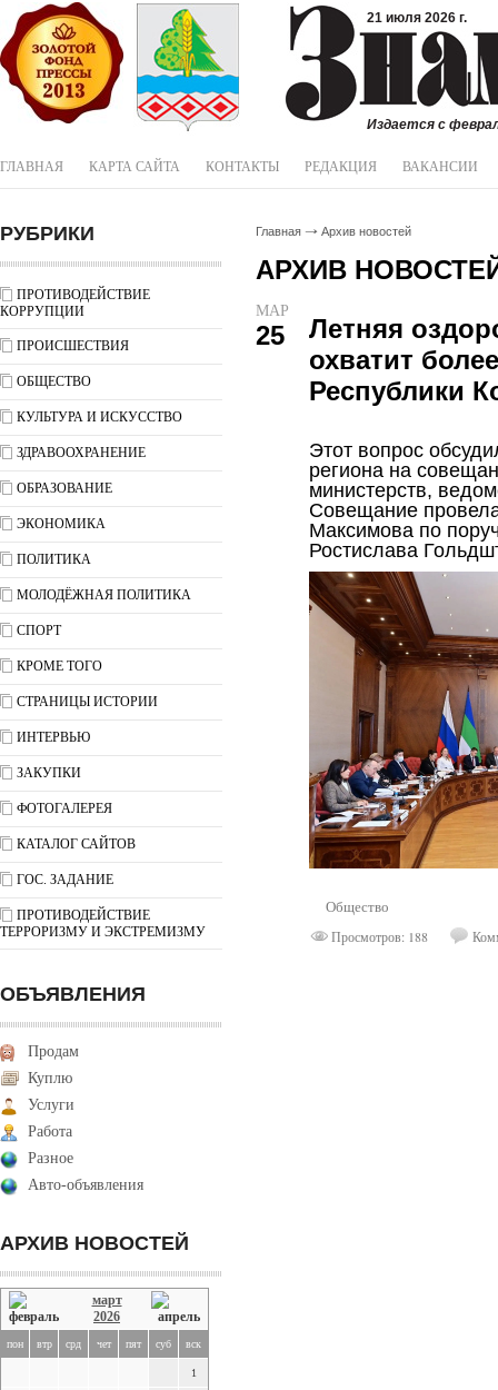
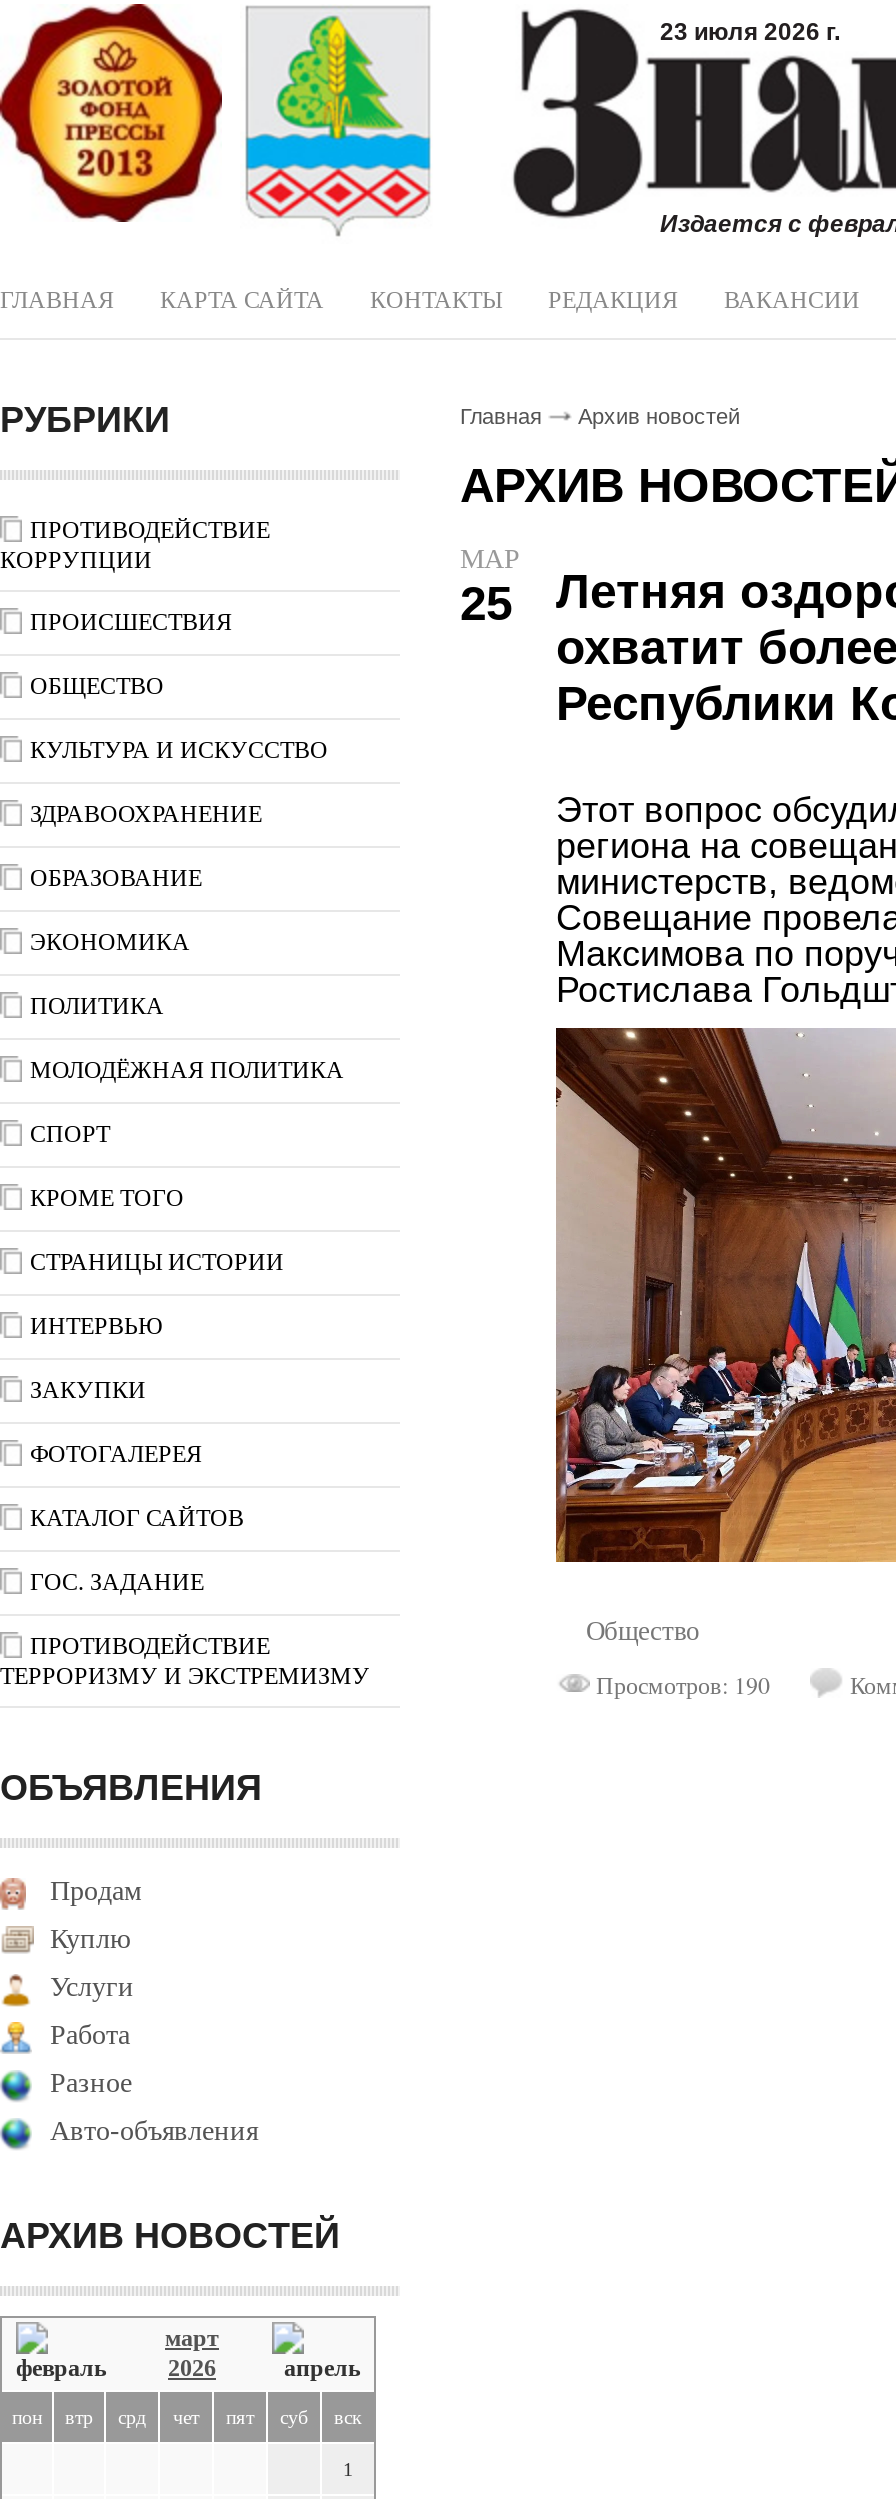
[367,10,467,26] 21 июля 2026 г. -> [660,18,840,46] 23 июля 2026 г.
[331,927,428,945] Просмотров: 188 -> [596,1668,770,1700] Просмотров: 190

